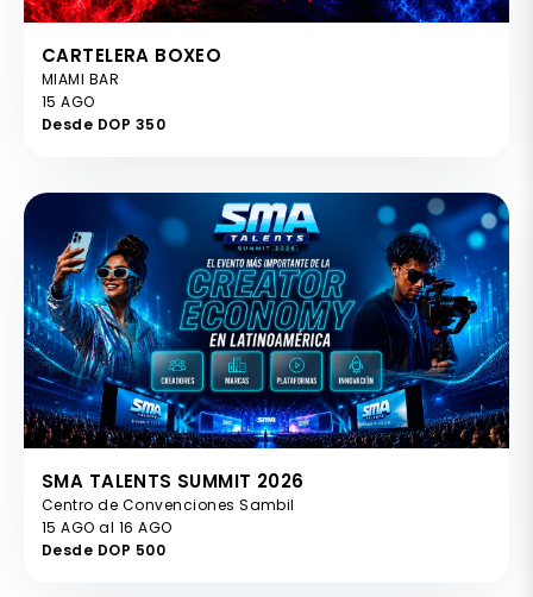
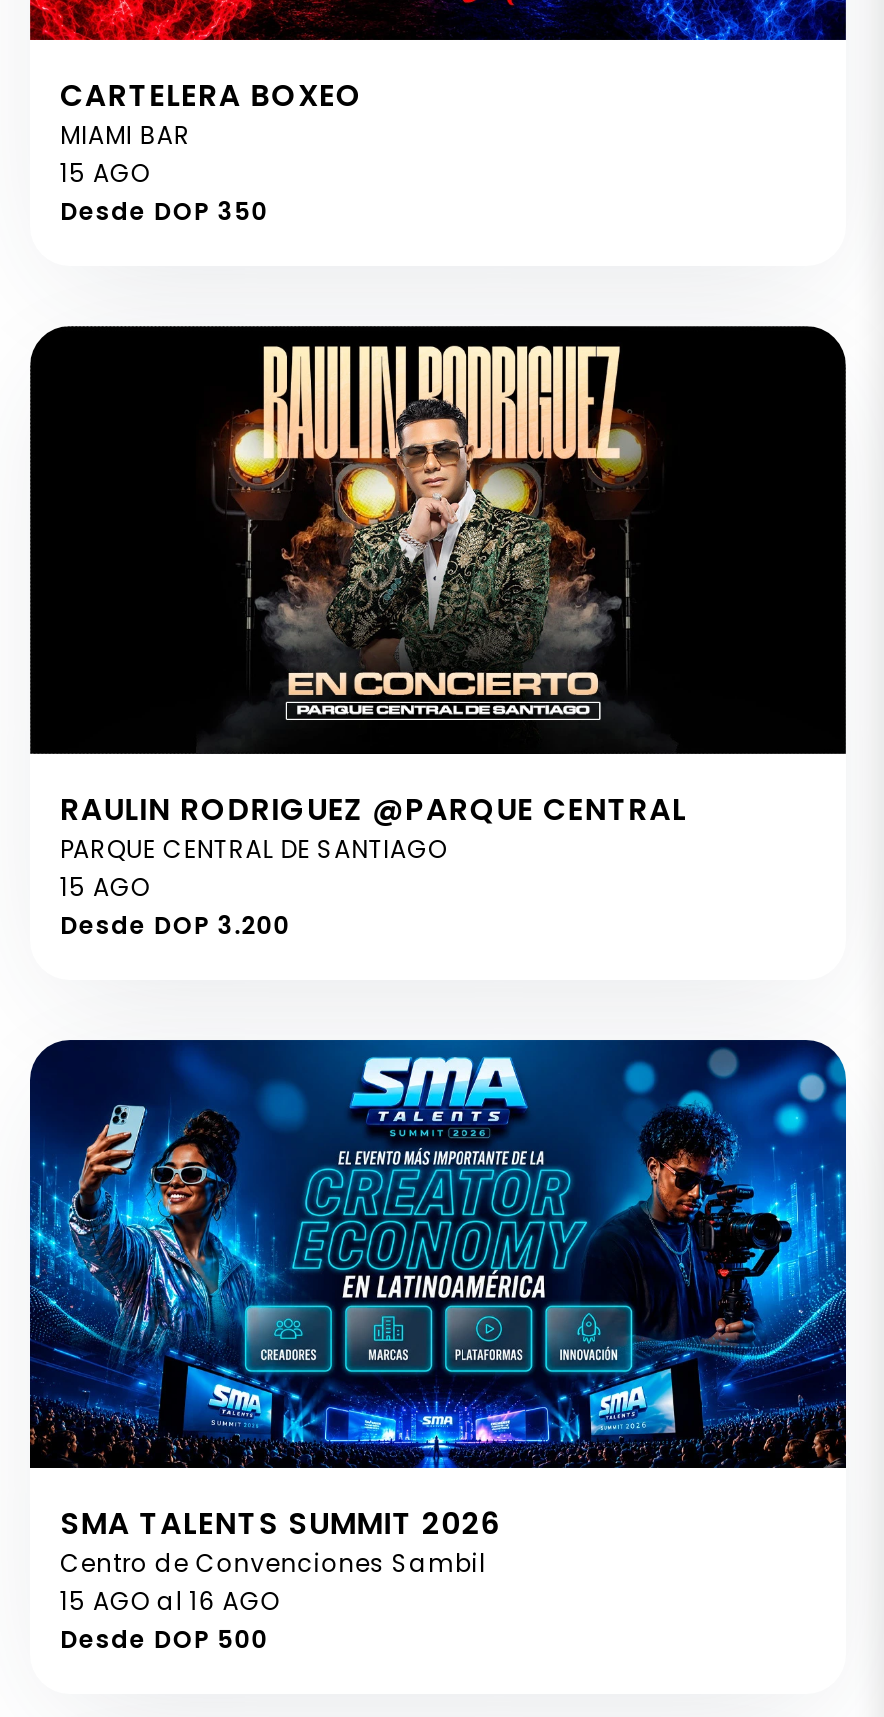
none -> [28,324,846,941] [image] | RAULIN RODRIGUEZ @PARQUE CENTRAL | PARQUE CENTRAL DE SANTIAGO | 15 AGO | Desde DOP 3.200

